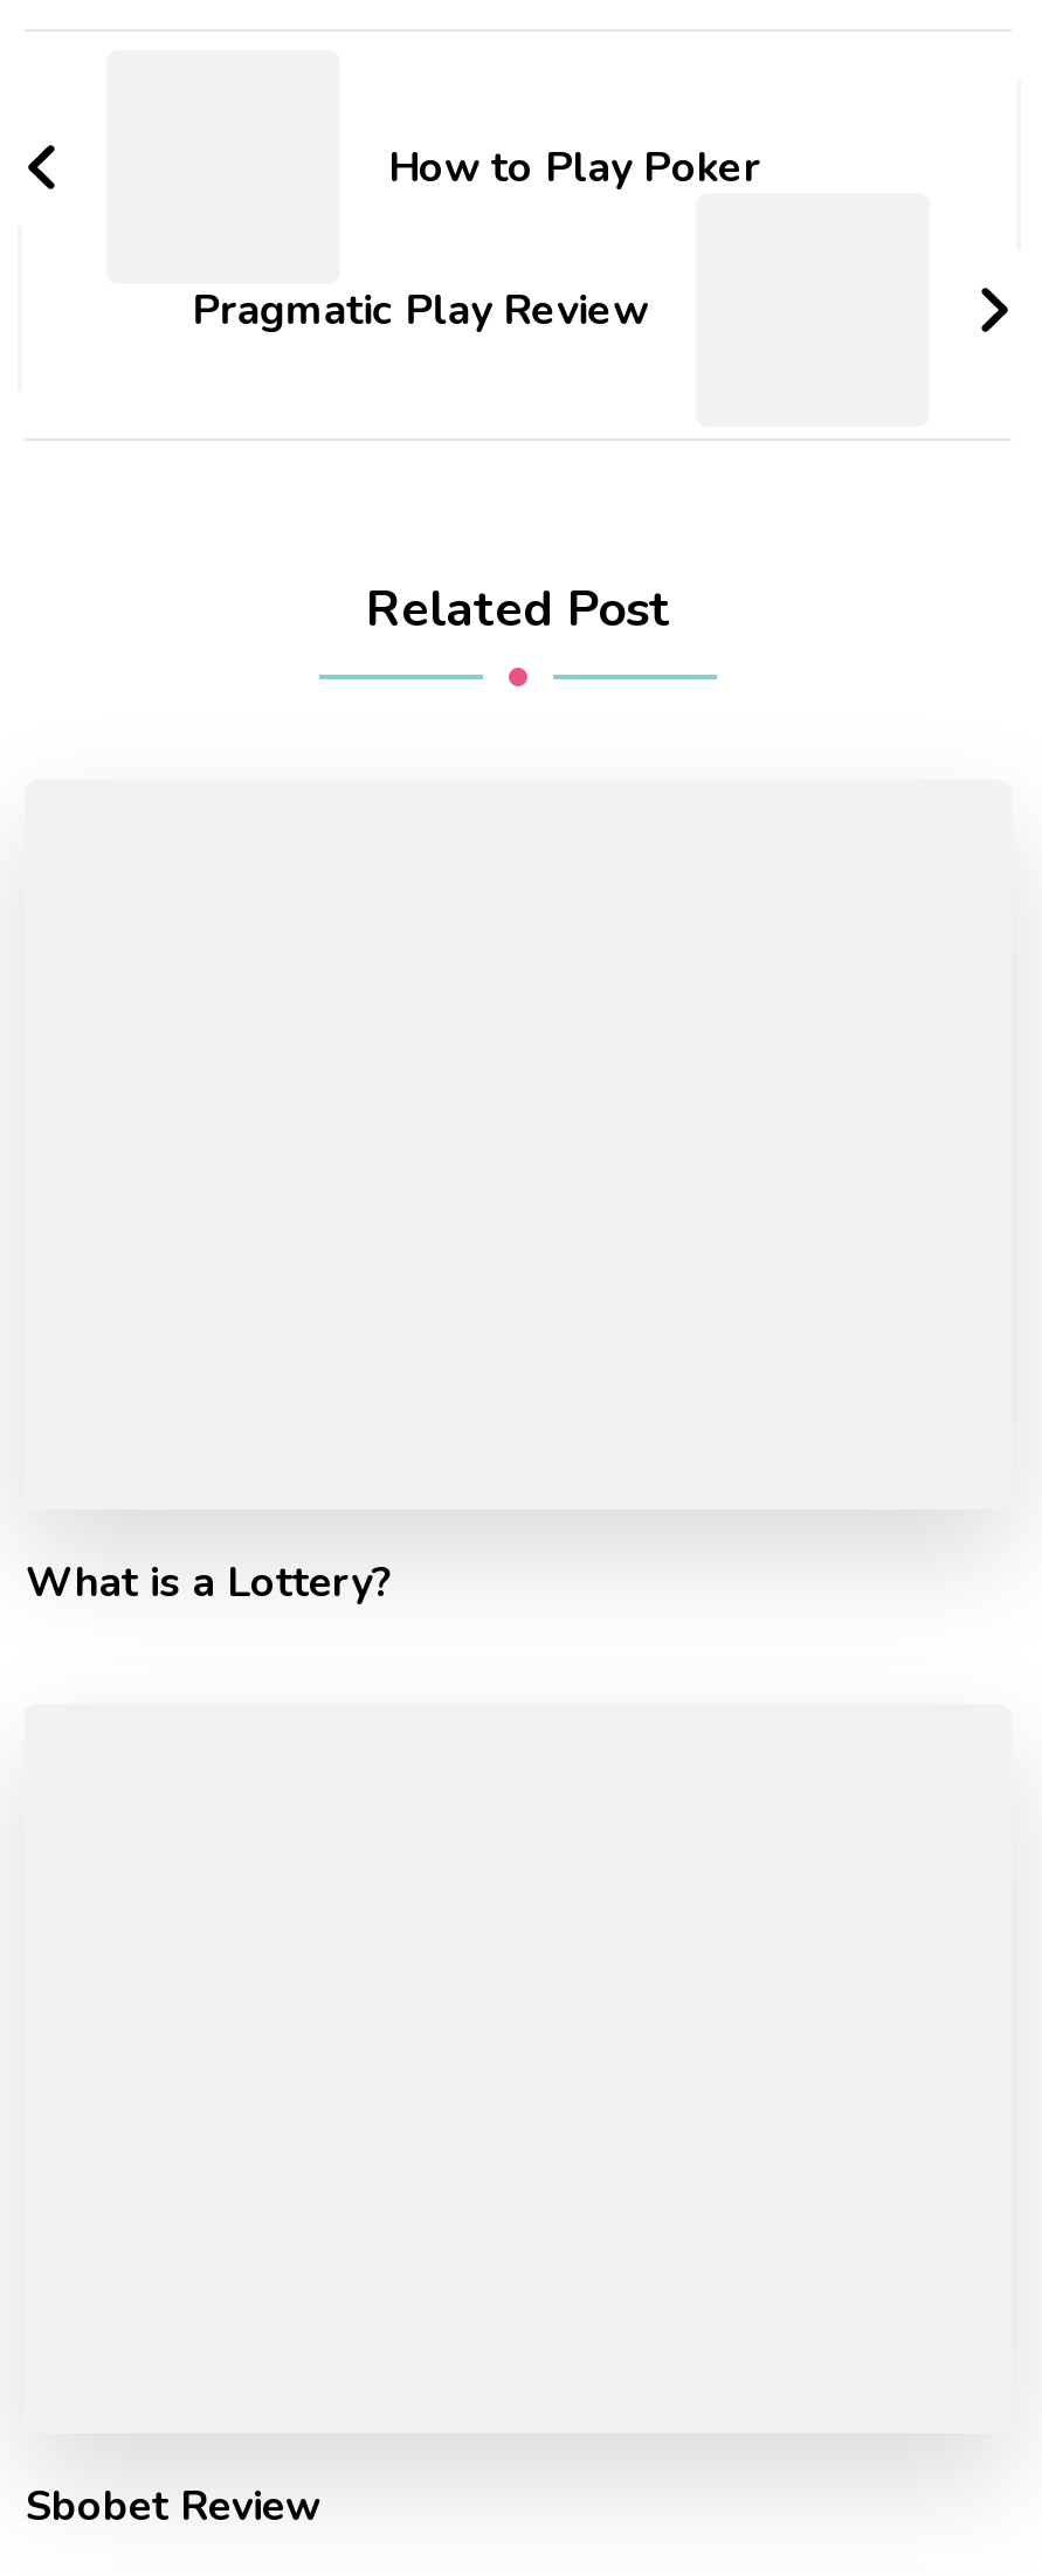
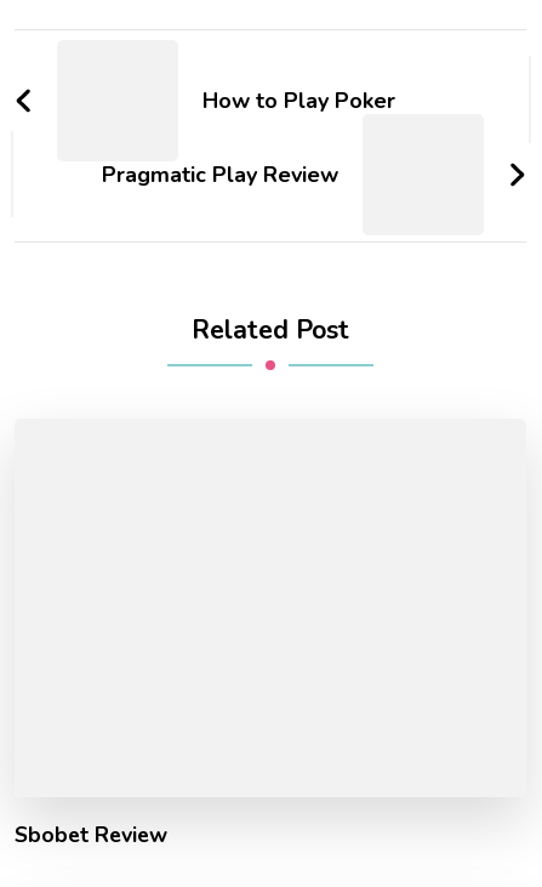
[25,1555,393,1611] What is a Lottery? -> none

